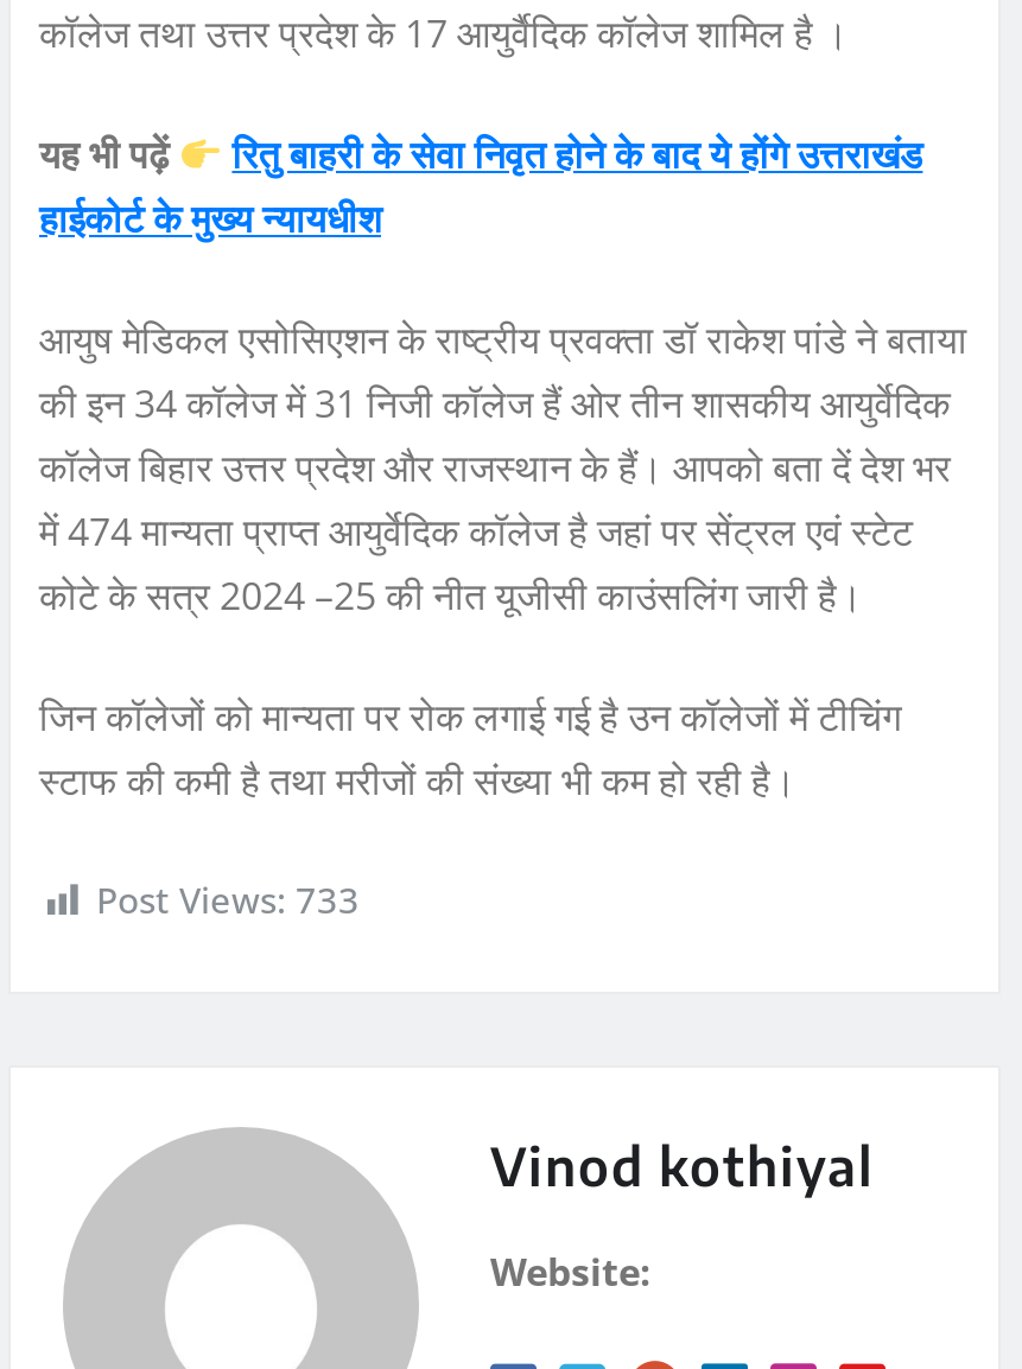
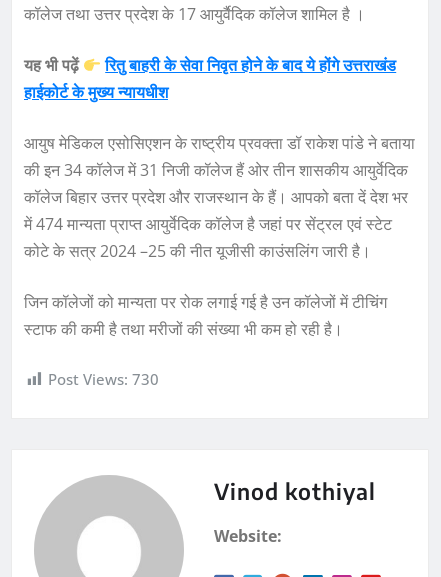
[96,875,360,923] Post Views: 733 -> [48,369,159,389] Post Views: 730

